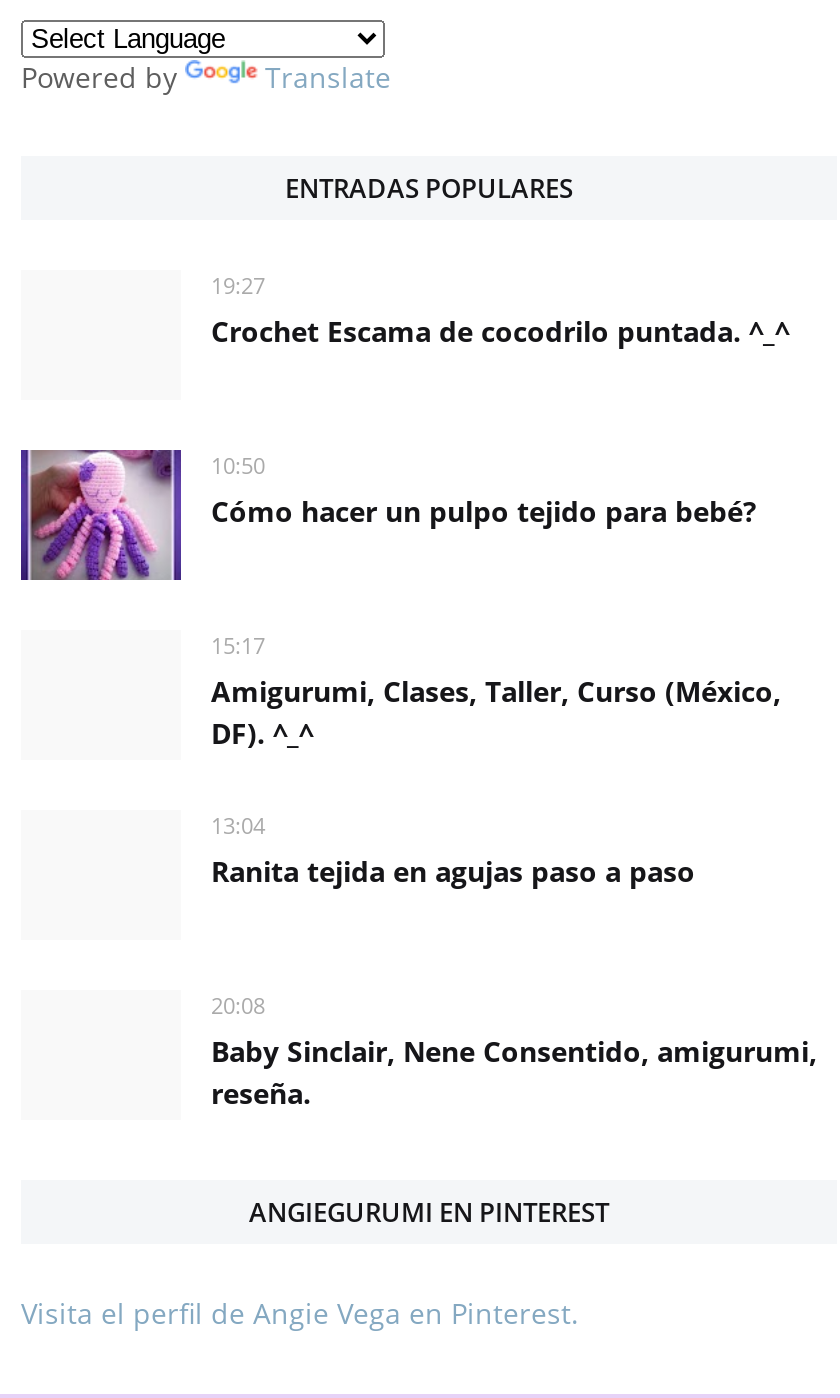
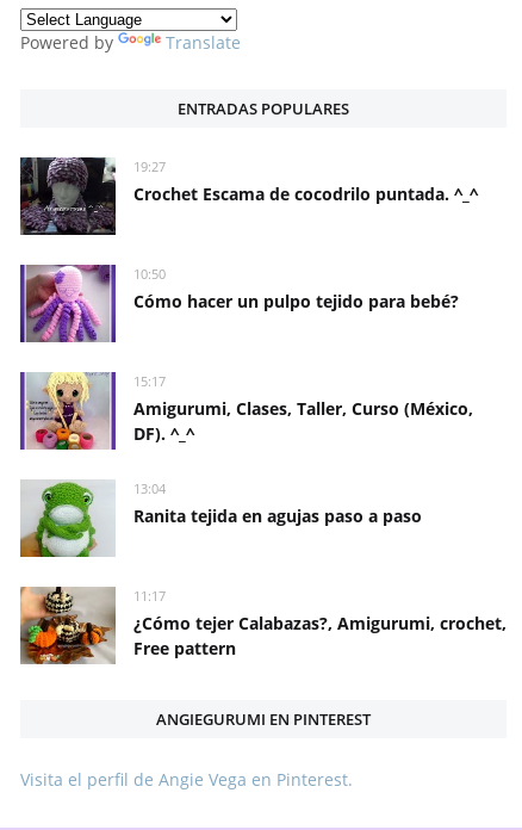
none -> [19,156,117,236] [image]
none -> [19,371,117,451] [image]
none -> [19,479,114,558] [image]
none -> [19,586,117,665] [image]
[211,990,817,1112] 20:08 | Baby Sinclair, Nene Consentido, amigurumi, | reseña. -> [133,587,507,659] 11:17 | ¿Cómo tejer Calabazas?, Amigurumi, crochet, | Free pattern

